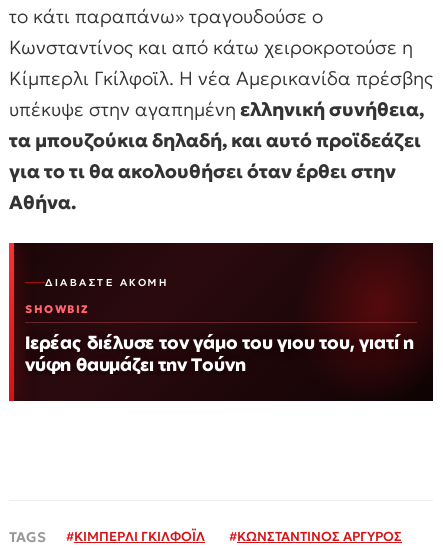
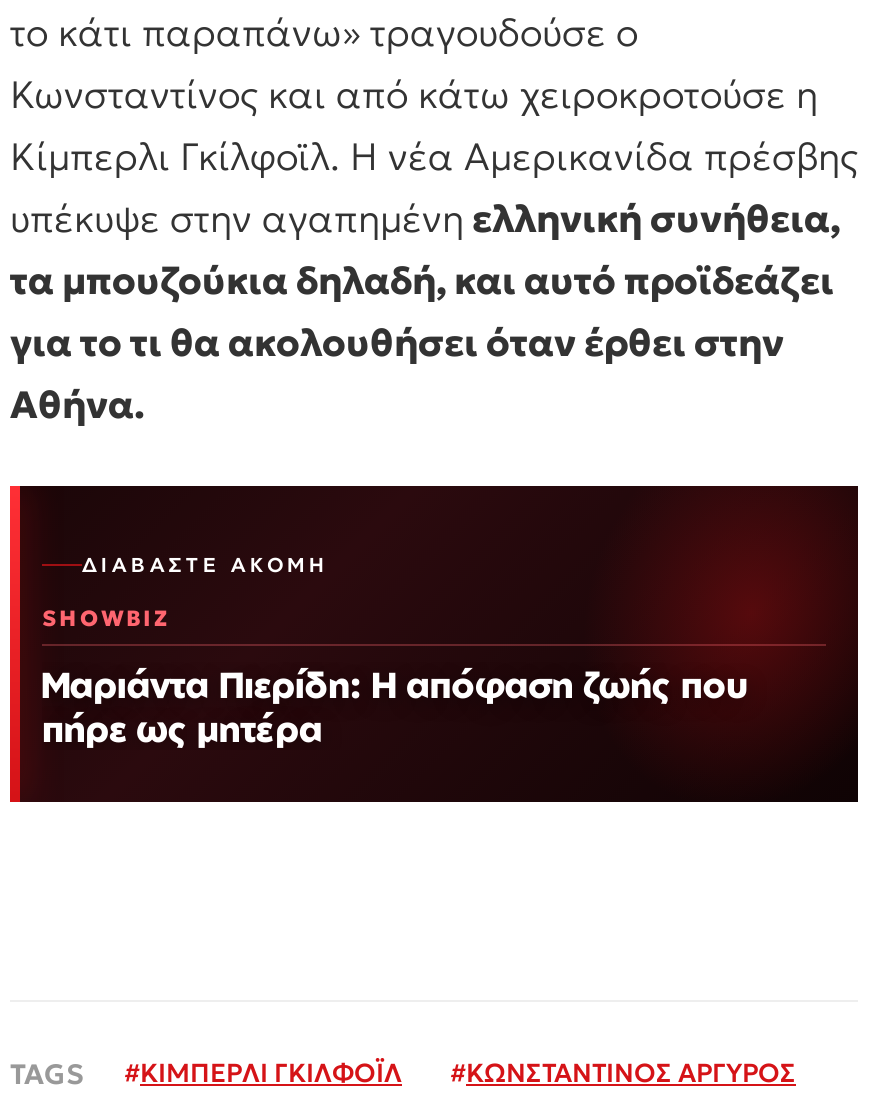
[25,331,414,375] Ιερέας διέλυσε τον γάμο του γιου του, γιατί η | νύφη θαυμάζει την Τούνη -> [42,662,748,750] Μαριάντα Πιερίδη: Η απόφαση ζωής που | πήρε ως μητέρα

